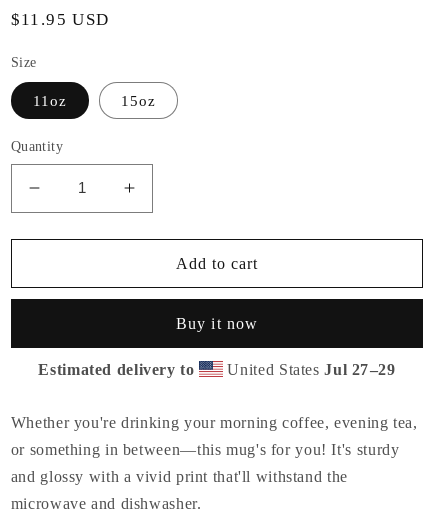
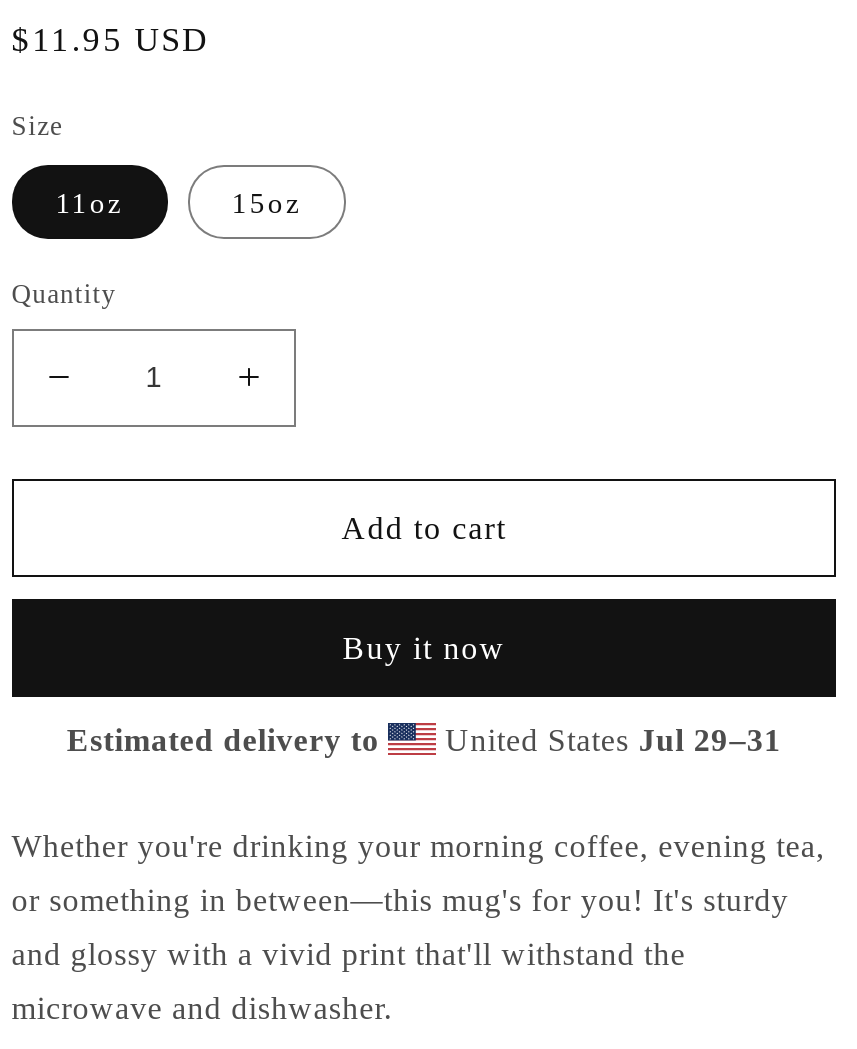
[223,361,396,378] United States Jul 27–29 -> [436,723,781,757] United States Jul 29–31

